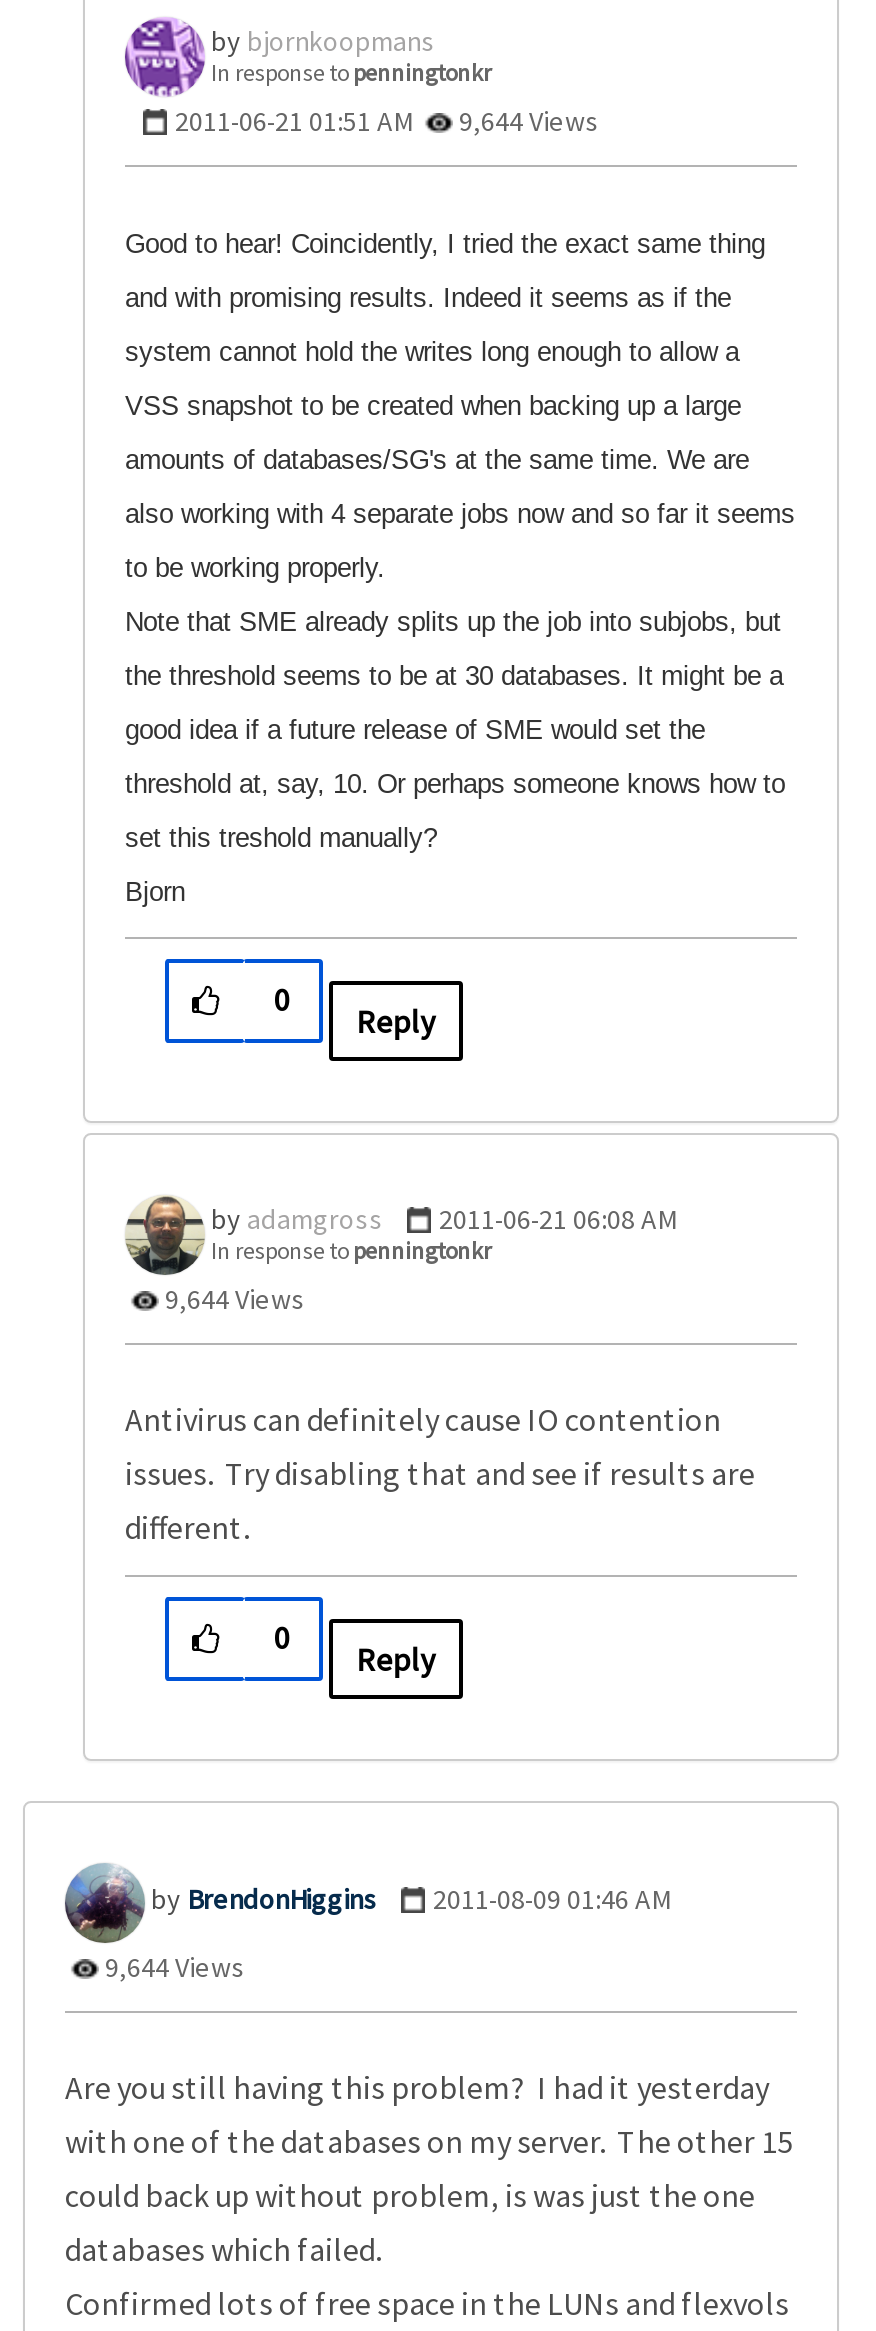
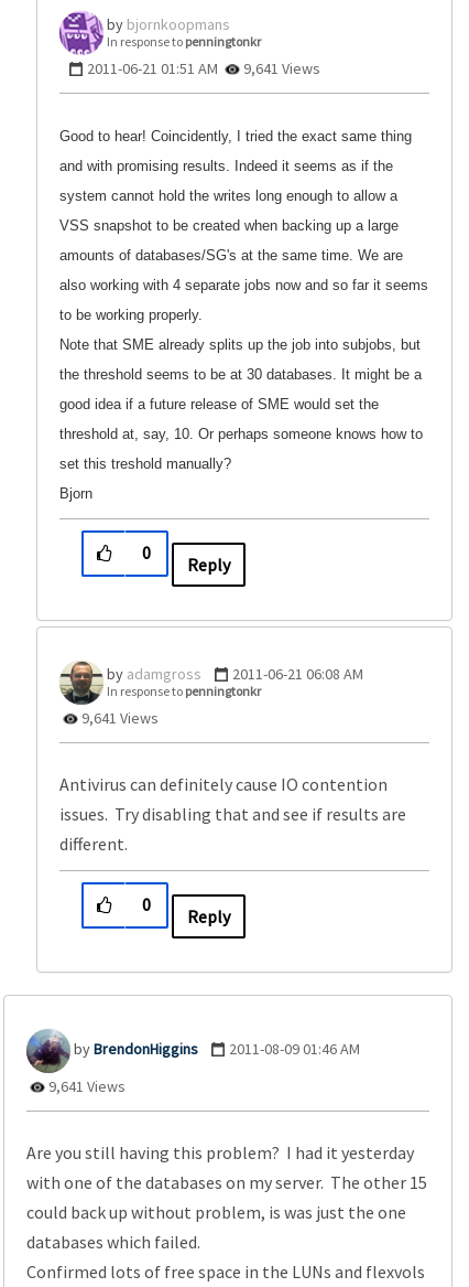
[175,103,599,139] 2011-06-21 01:51 AM 9,644 Views -> [87,58,320,78] 2011-06-21 01:51 AM 9,641 Views
[159,1281,305,1317] 9,644 Views -> [78,708,159,728] 9,641 Views
[99,1949,245,1985] 9,644 Views -> [45,1076,126,1096] 9,641 Views

